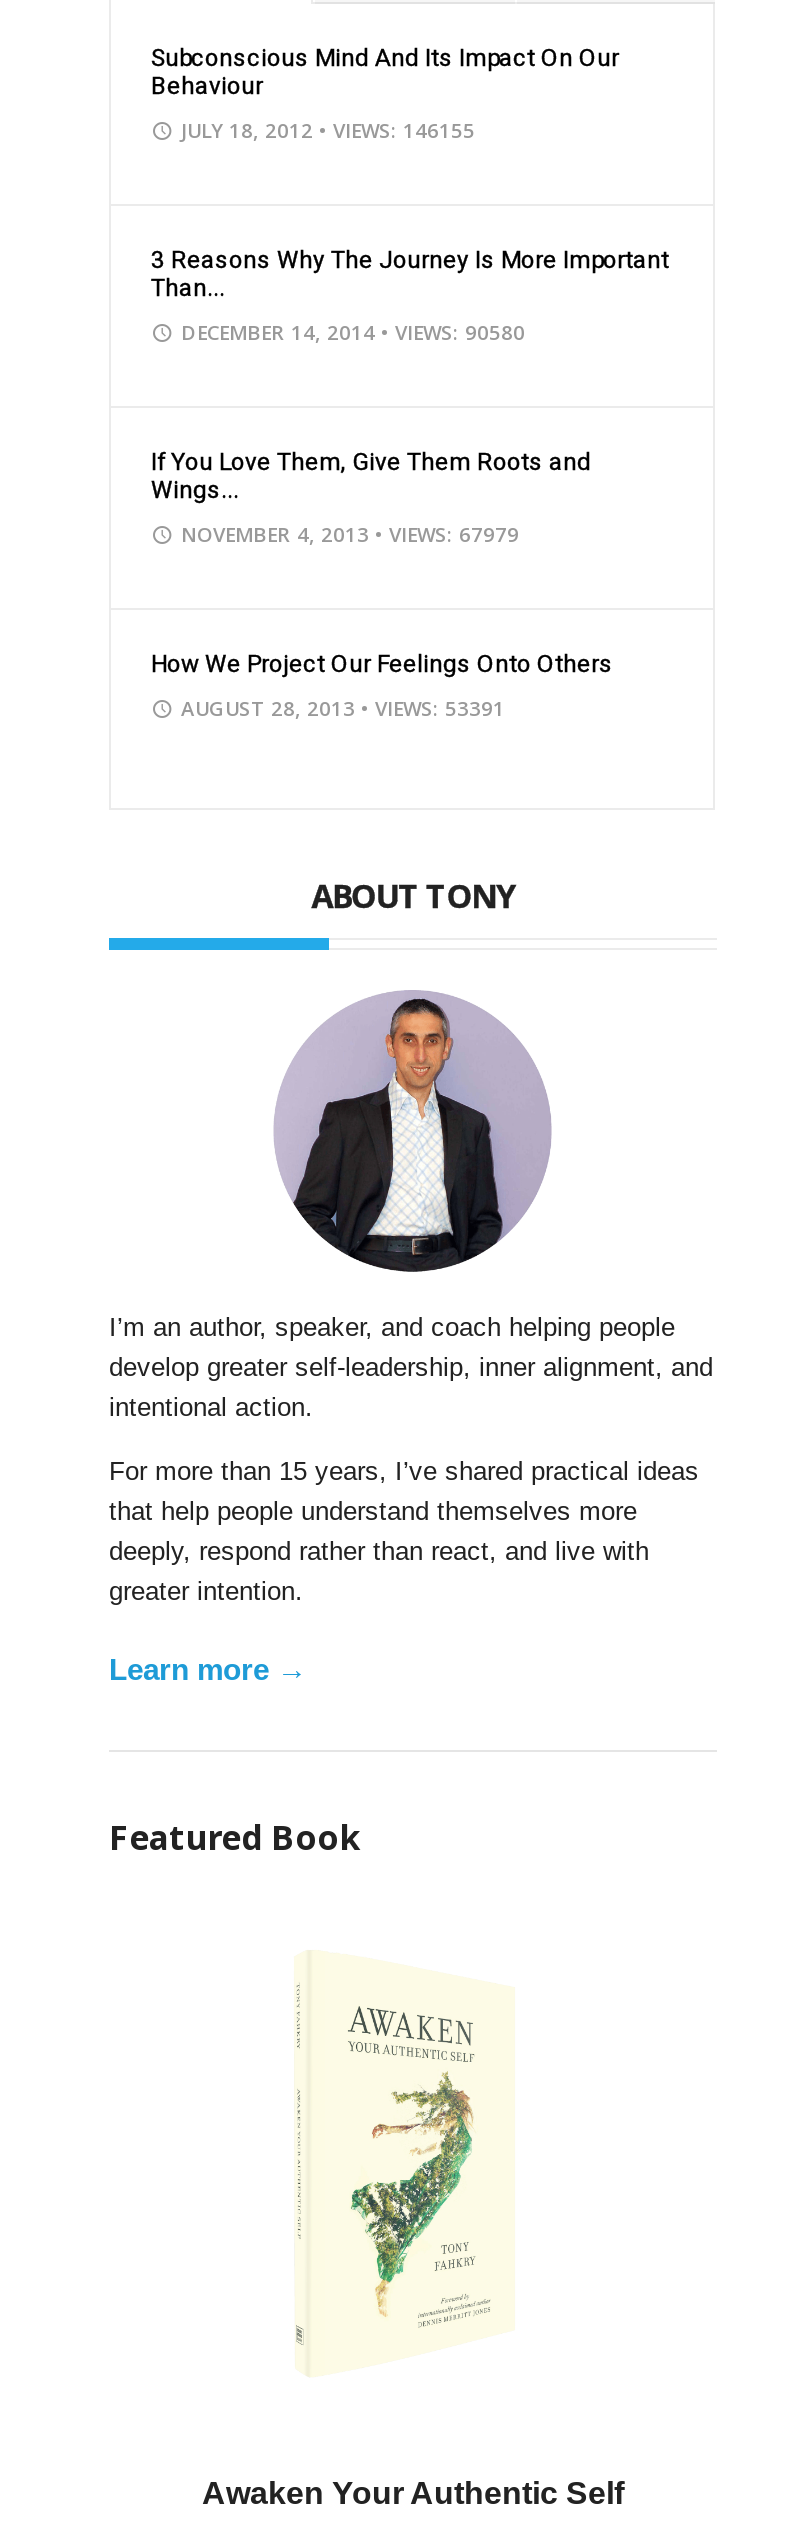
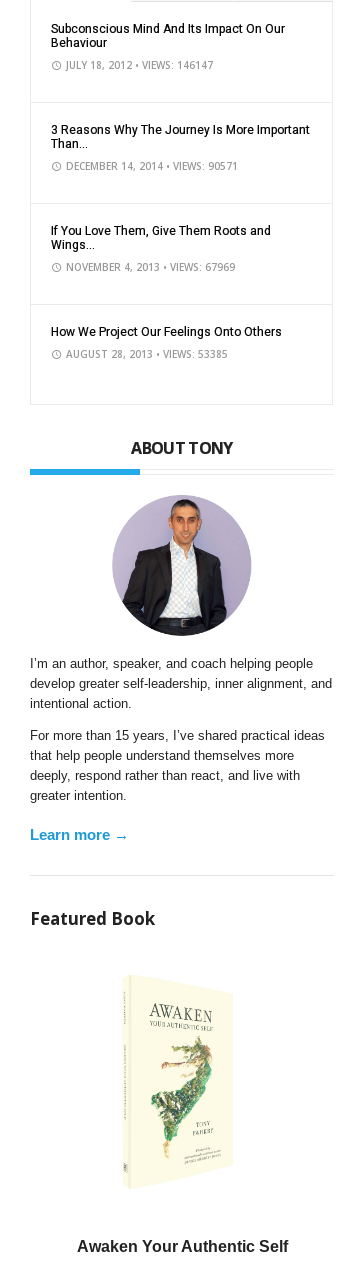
[175,116,475,144] JULY 18, 2012 • VIEWS: 146155 -> [63,58,213,72] JULY 18, 2012 • VIEWS: 146147
[175,318,525,346] DECEMBER 14, 2014 • VIEWS: 90580 -> [63,159,238,173] DECEMBER 14, 2014 • VIEWS: 90571
[175,520,519,548] NOVEMBER 4, 2013 • VIEWS: 67979 -> [63,260,235,274] NOVEMBER 4, 2013 • VIEWS: 67969
[175,694,505,722] AUGUST 28, 2013 • VIEWS: 53391 -> [63,347,228,361] AUGUST 28, 2013 • VIEWS: 53385

